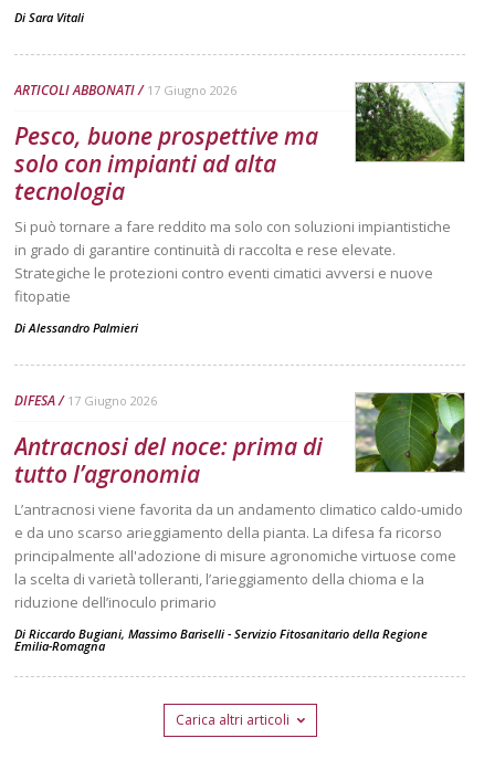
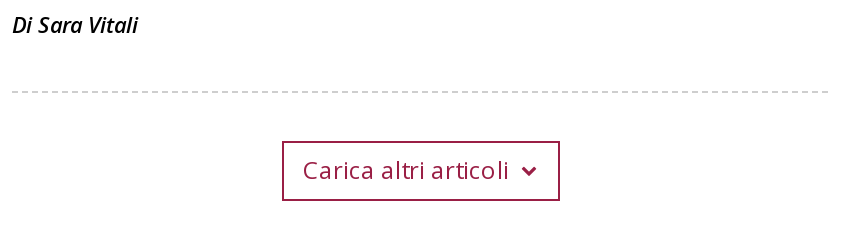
[14,81,465,336] [image] | ARTICOLI ABBONATI | 17 Giugno 2026 | Pesco, buone prospettive ma | solo con impianti ad alta | tecnologia | Si può tornare a fare reddito ma solo con soluzioni impiantistiche | in grado di garantire continuità di raccolta e rese elevate. | Strategiche le protezioni contro eventi cimatici avversi e nuove | fitopatie | DiAlessandro Palmieri -> none
[14,391,465,654] [image] | DIFESA | 17 Giugno 2026 | Antracnosi del noce: prima di | tutto l’agronomia | L’antracnosi viene favorita da un andamento climatico caldo-umido | e da uno scarso arieggiamento della pianta. La difesa fa ricorso | principalmente all'adozione di misure agronomiche virtuose come | la scelta di varietà tolleranti, l’arieggiamento della chioma e la | riduzione dell’inoculo primario | Di Riccardo Bugiani, Massimo Bariselli - Servizio Fitosanitario della Regione | Emilia-Romagna -> none

